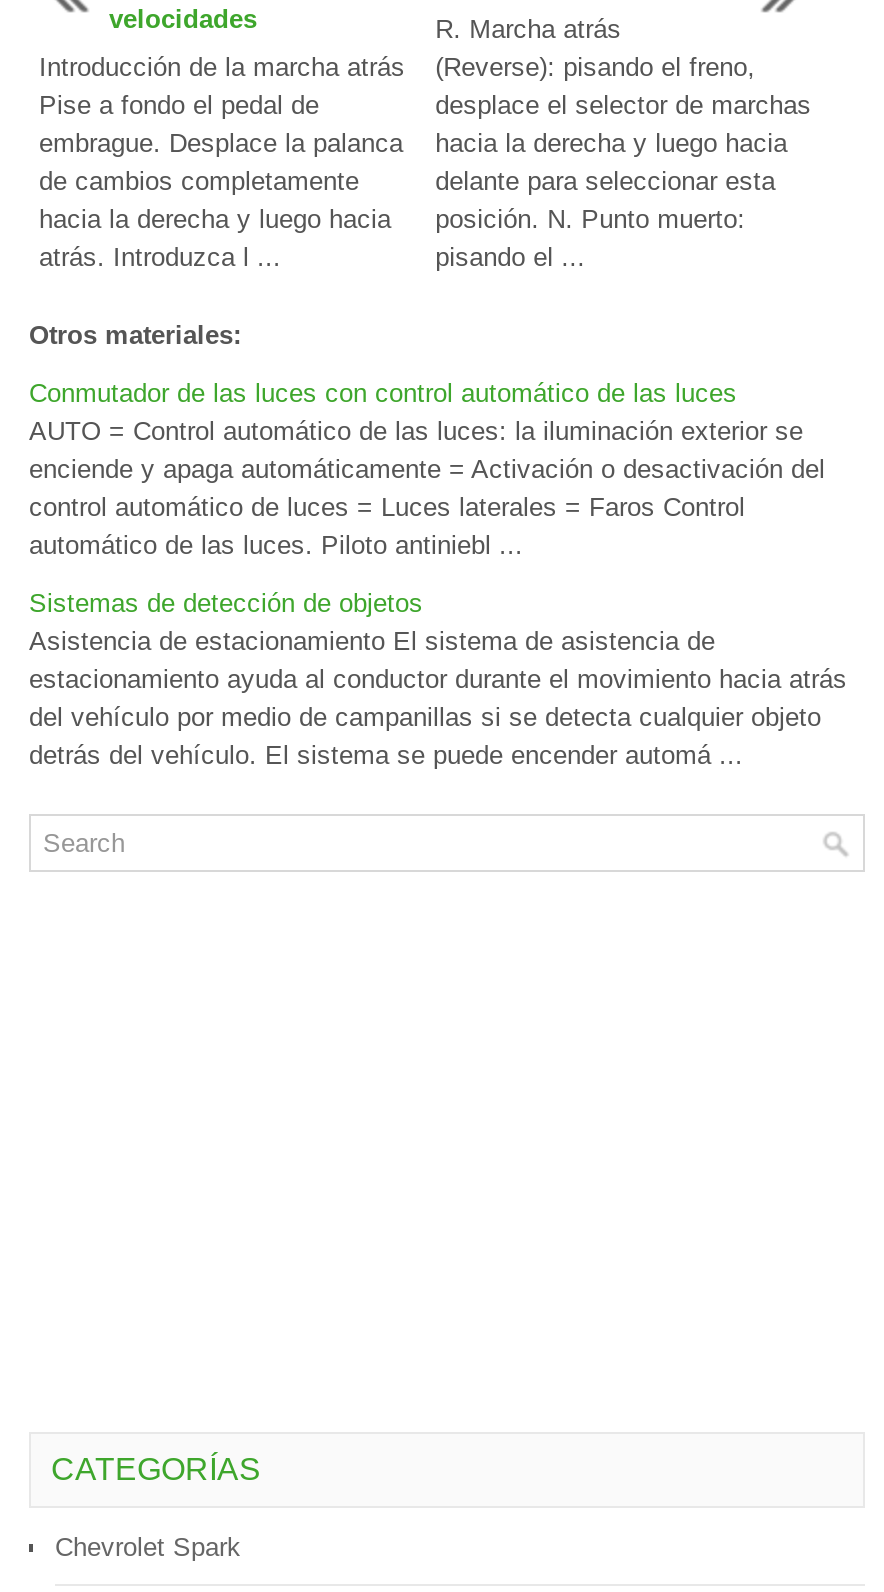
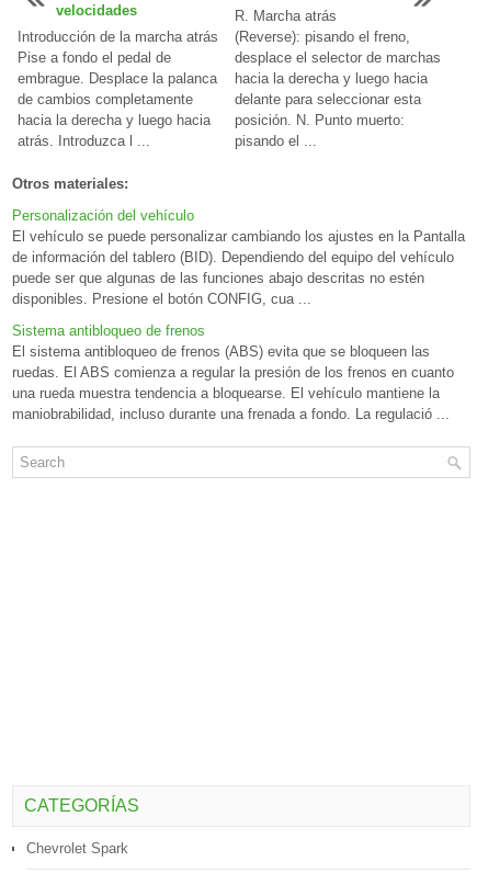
[29,378,825,560] Conmutador de las luces con control automático de las luces | AUTO = Control automático de las luces: la iluminación exterior se | enciende y apaga automáticamente = Activación o desactivación del | control automático de luces = Luces laterales = Faros Control | automático de las luces. Piloto antiniebl ... -> [12,207,465,307] Personalización del vehículo | El vehículo se puede personalizar cambiando los ajustes en la Pantalla | de información del tablero (BID). Dependiendo del equipo del vehículo | puede ser que algunas de las funciones abajo descritas no estén | disponibles. Presione el botón CONFIG, cua ...
[29,588,847,770] Sistemas de detección de objetos | Asistencia de estacionamiento El sistema de asistencia de | estacionamiento ayuda al conductor durante el movimiento hacia atrás | del vehículo por medio de campanillas si se detecta cualquier objeto | detrás del vehículo. El sistema se puede encender automá ... -> [12,322,454,422] Sistema antibloqueo de frenos | El sistema antibloqueo de frenos (ABS) evita que se bloqueen las | ruedas. El ABS comienza a regular la presión de los frenos en cuanto | una rueda muestra tendencia a bloquearse. El vehículo mantiene la | maniobrabilidad, incluso durante una frenada a fondo. La regulació ...

